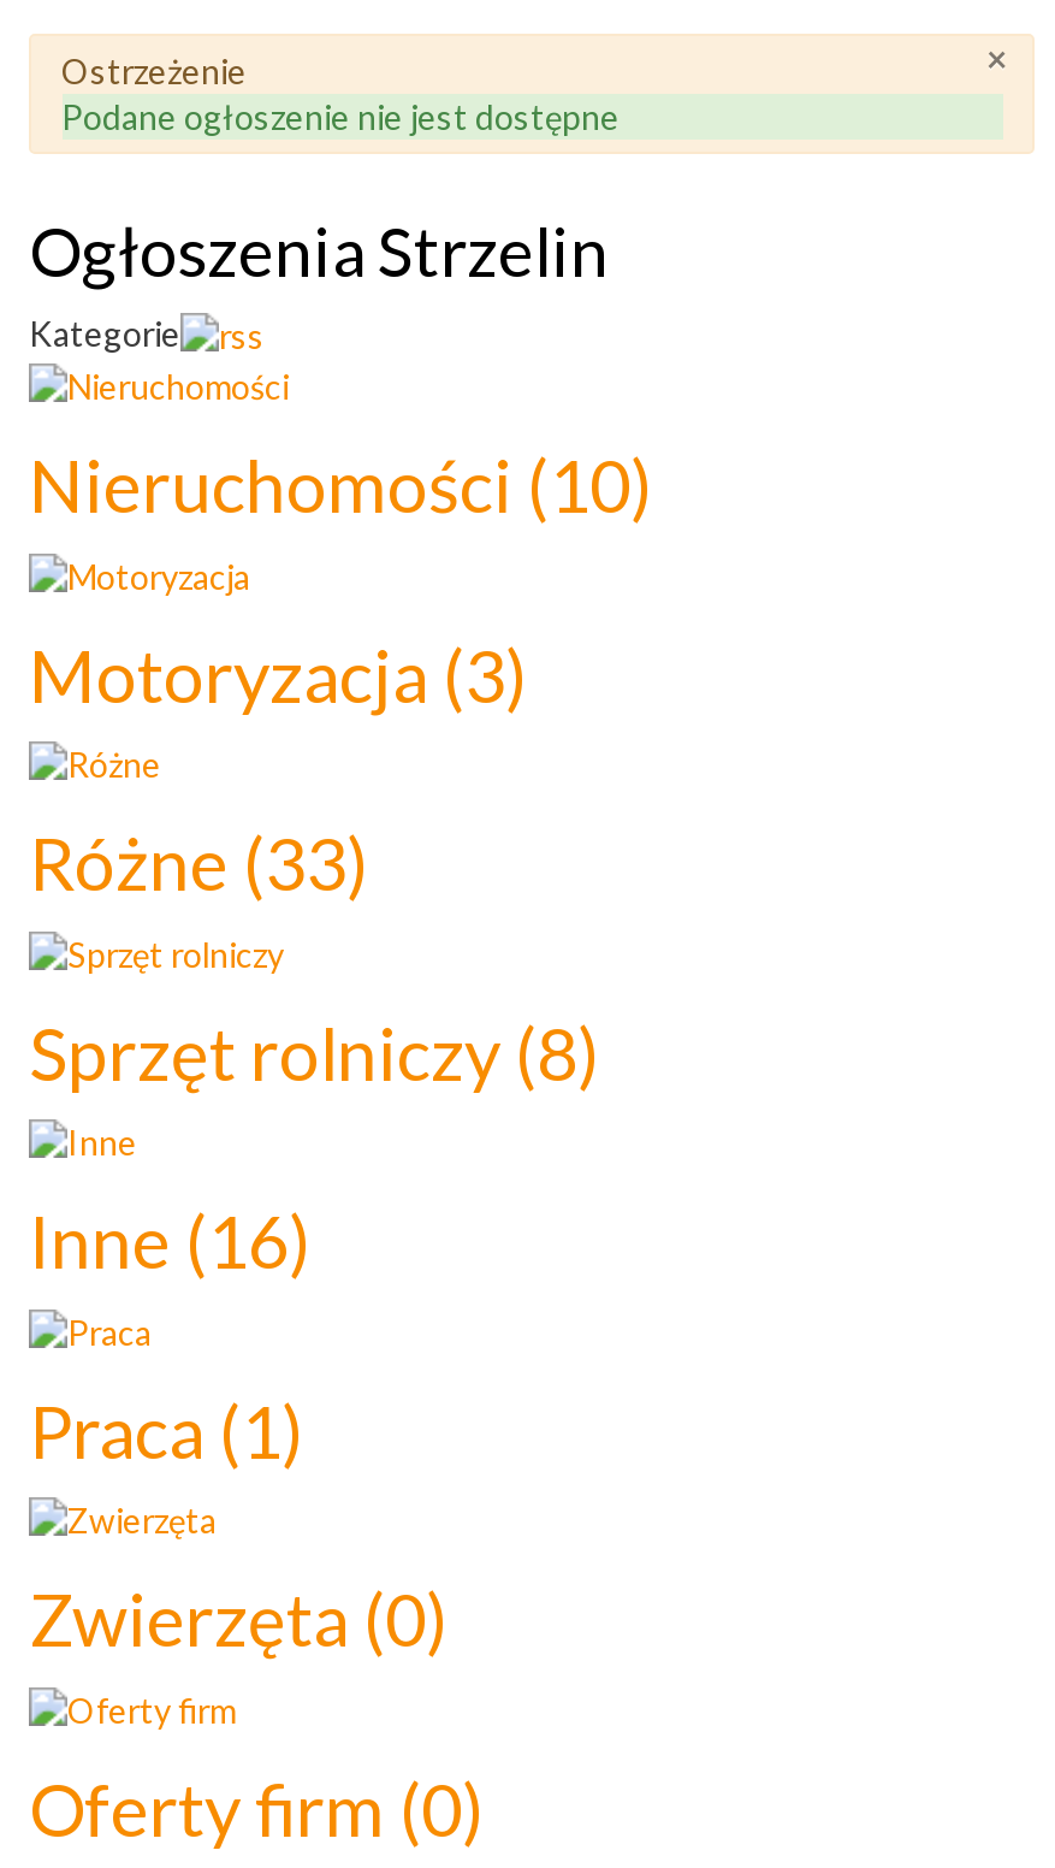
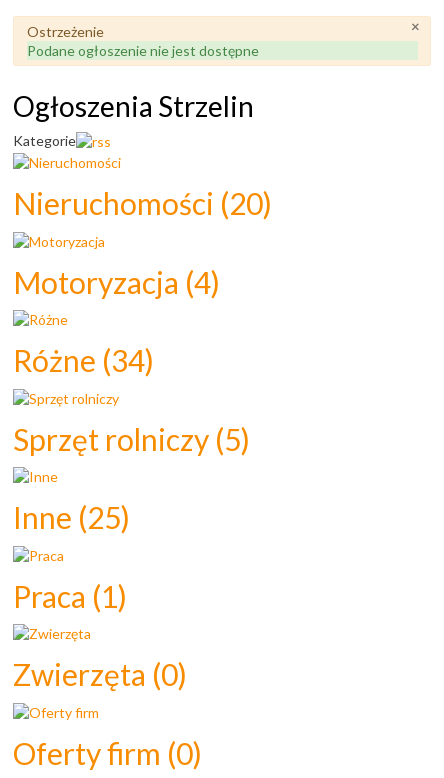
[29,441,652,528] Nieruchomości (10) -> [13,185,272,221] Nieruchomości (20)
[29,630,527,717] Motoryzacja (3) -> [13,264,220,300] Motoryzacja (4)
[29,819,368,906] Różne (33) -> [13,342,154,378] Różne (34)
[29,1008,599,1095] Sprzęt rolniczy (8) -> [13,421,250,457] Sprzęt rolniczy (5)
[29,1197,310,1284] Inne (16) -> [13,499,130,535] Inne (25)

